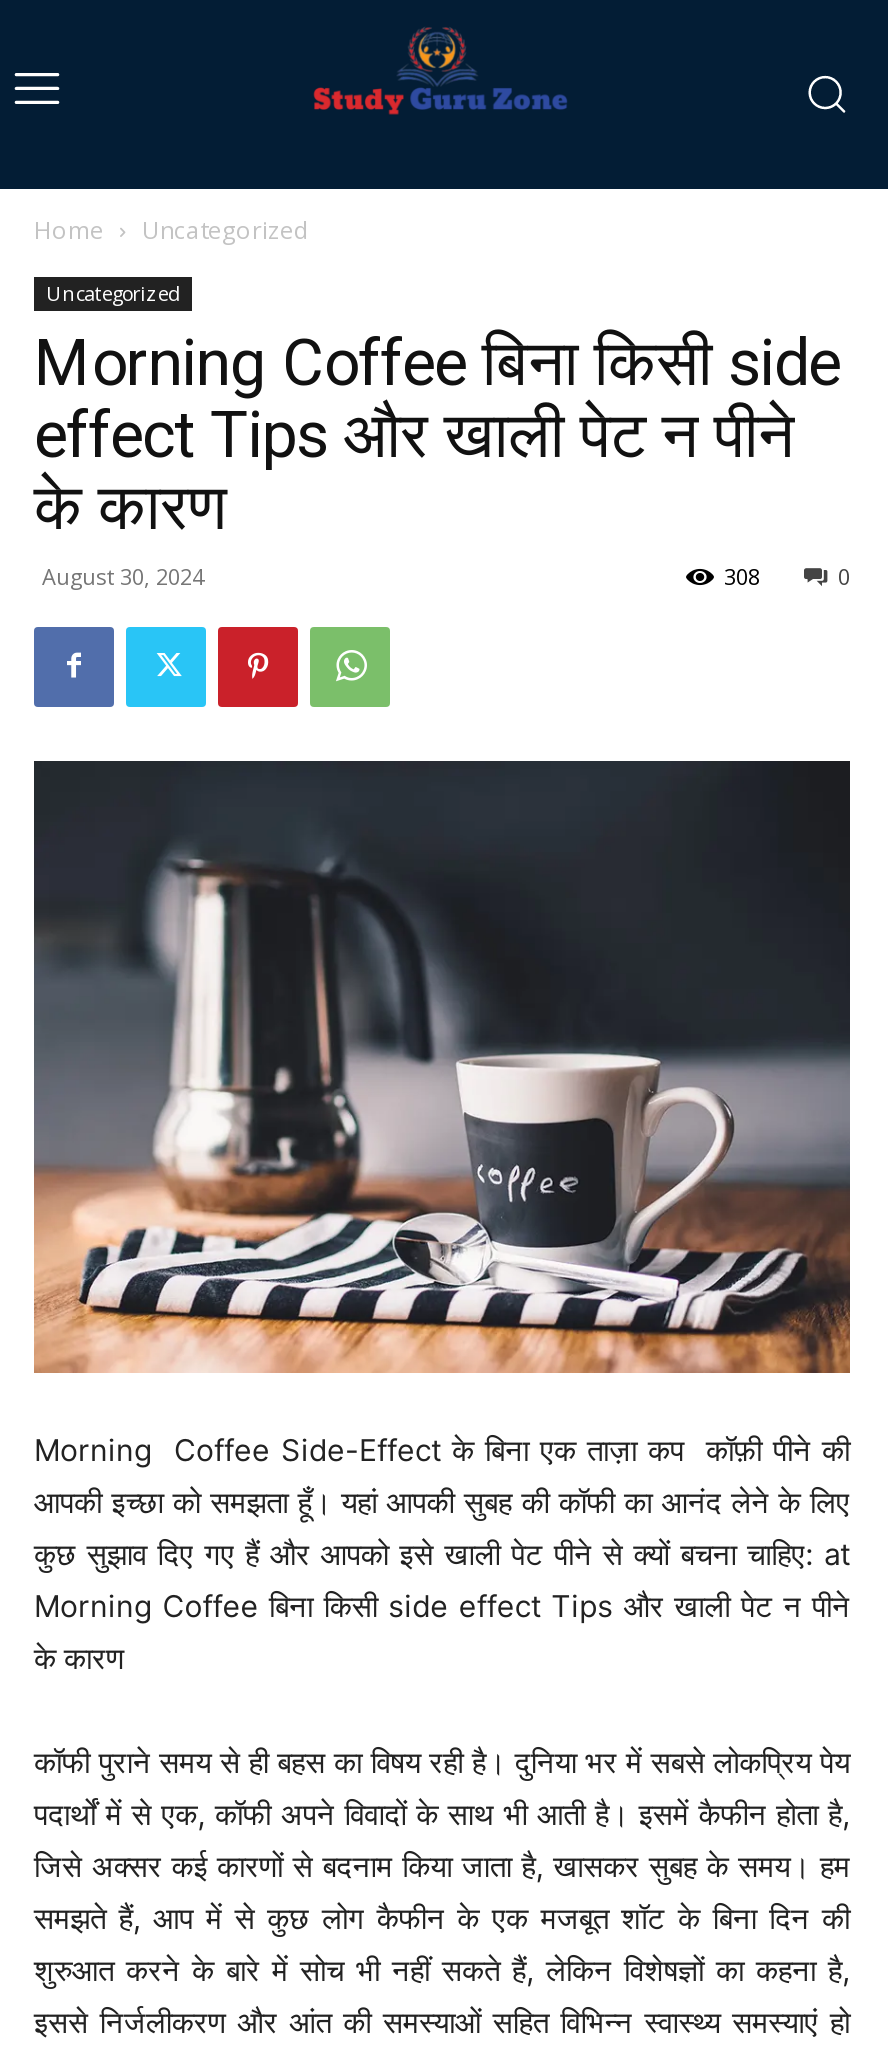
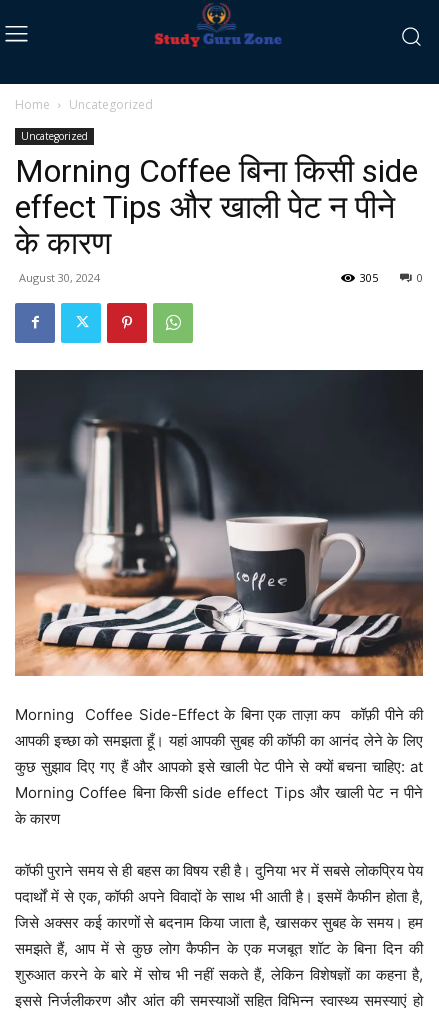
[724,560,760,590] 308 -> [360,270,378,285] 305

